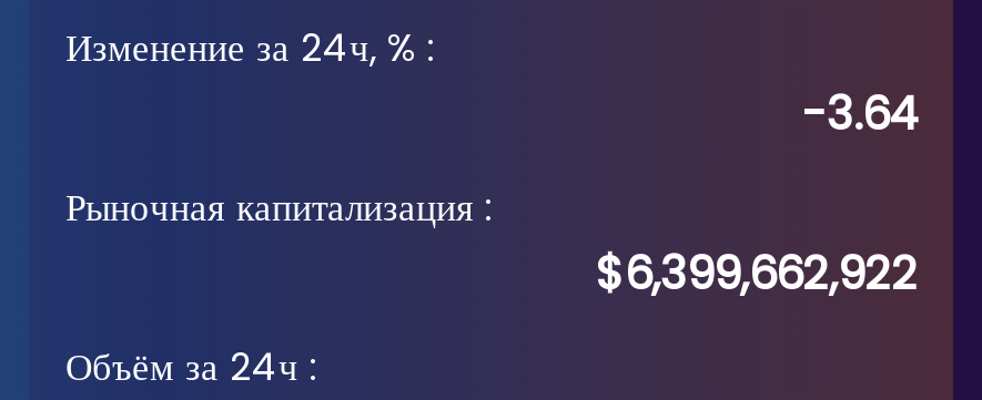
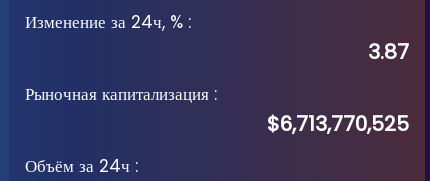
[802,83,918,145] -3.64 -> [368,38,409,66] 3.87
[596,243,918,305] $6,399,662,922 -> [267,110,409,138] $6,713,770,525

